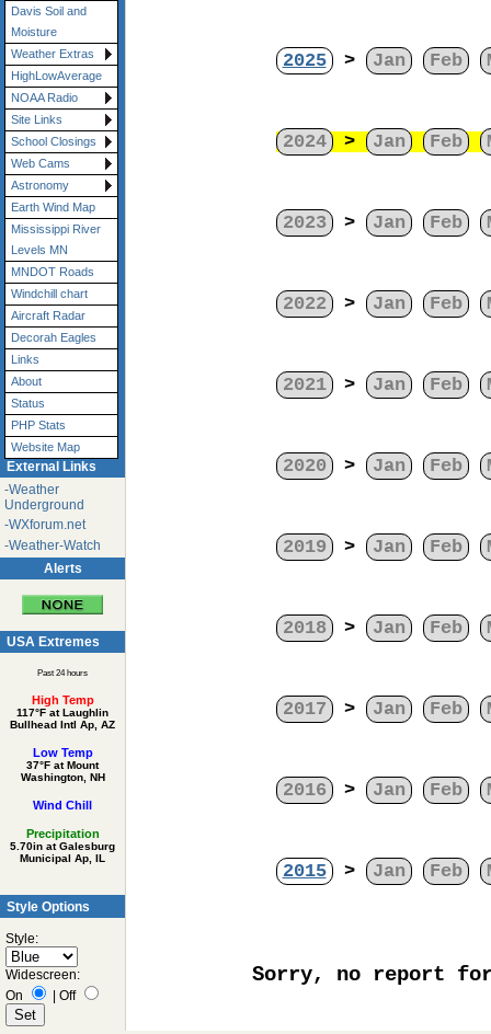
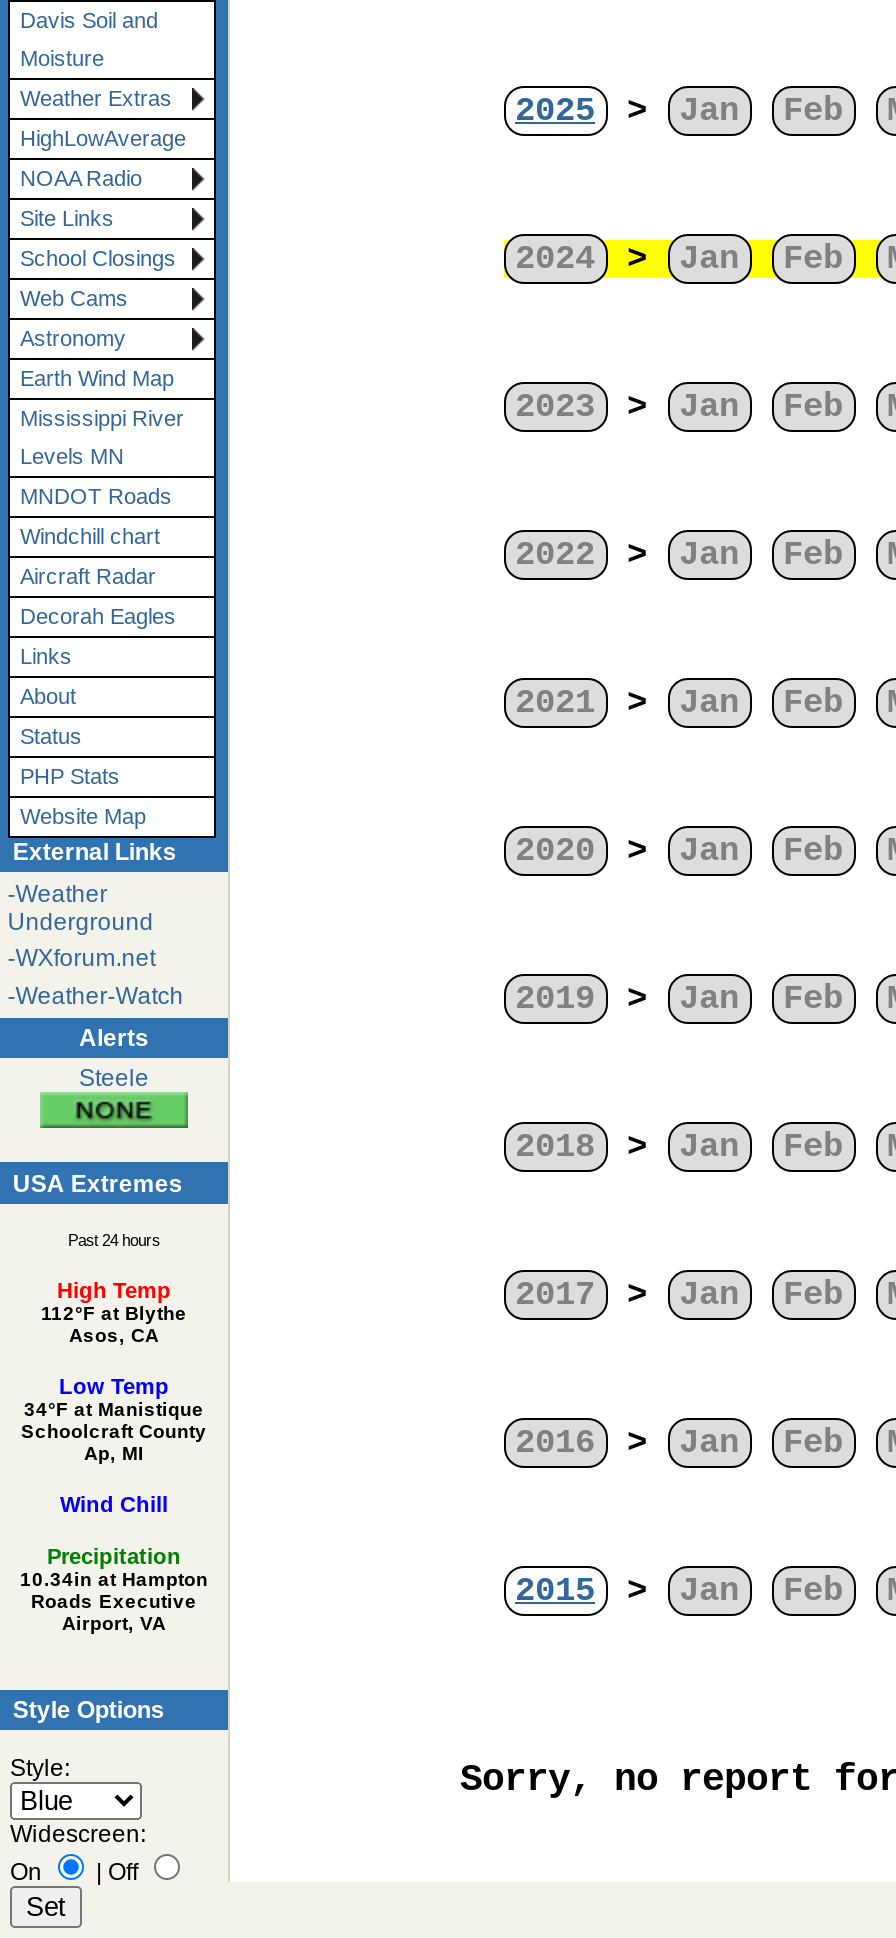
none -> [79,1064,149,1092] Steele
[10,707,115,731] 117°F at Laughlin | Bullhead Intl Ap, AZ -> [41,1302,187,1346] 112°F at Blythe | Asos, CA
[20,760,105,784] 37°F at Mount | Washington, NH -> [21,1398,207,1464] 34°F at Manistique | Schoolcraft County | Ap, MI
[10,841,115,865] 5.70in at Galesburg | Municipal Ap, IL -> [20,1568,208,1634] 10.34in at Hampton | Roads Executive | Airport, VA

